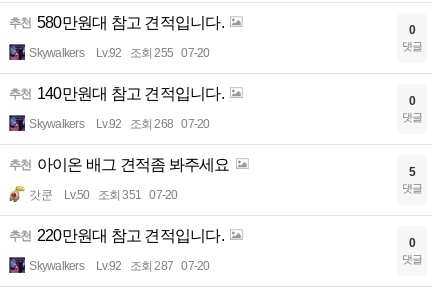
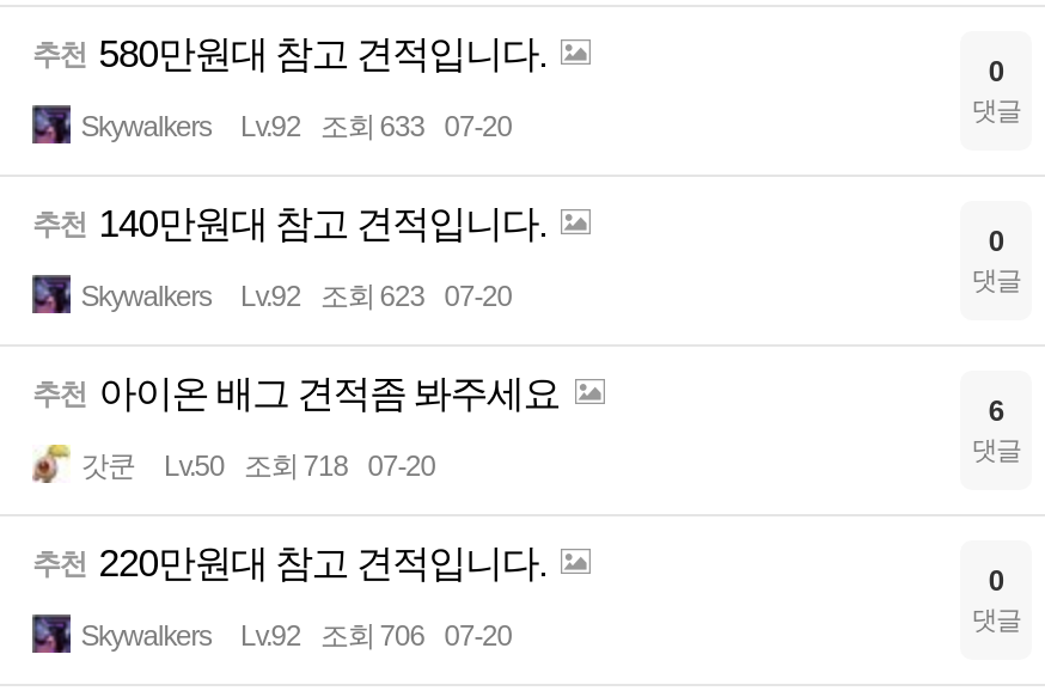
[29,45,209,59] Skywalkers Lv.92 조회 255 07-20 -> [81,109,512,142] Skywalkers Lv.92 조회 633 07-20
[29,116,209,130] Skywalkers Lv.92 조회 268 07-20 -> [81,279,512,312] Skywalkers Lv.92 조회 623 07-20
[409,164,415,178] 5 -> [989,393,1003,427] 6
[64,187,177,201] Lv.50 조회 351 07-20 -> [164,448,435,482] Lv.50 조회 718 07-20
[29,258,209,272] Skywalkers Lv.92 조회 287 07-20 -> [81,618,512,652] Skywalkers Lv.92 조회 706 07-20

